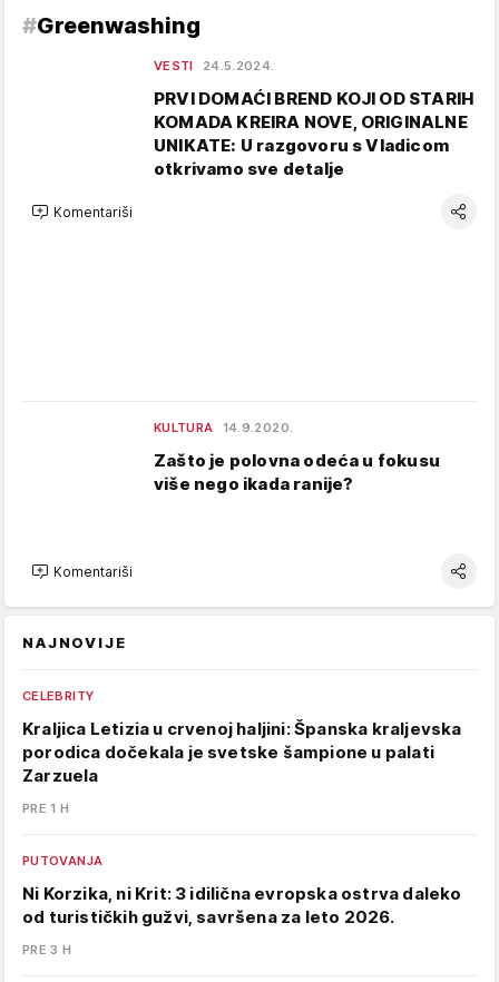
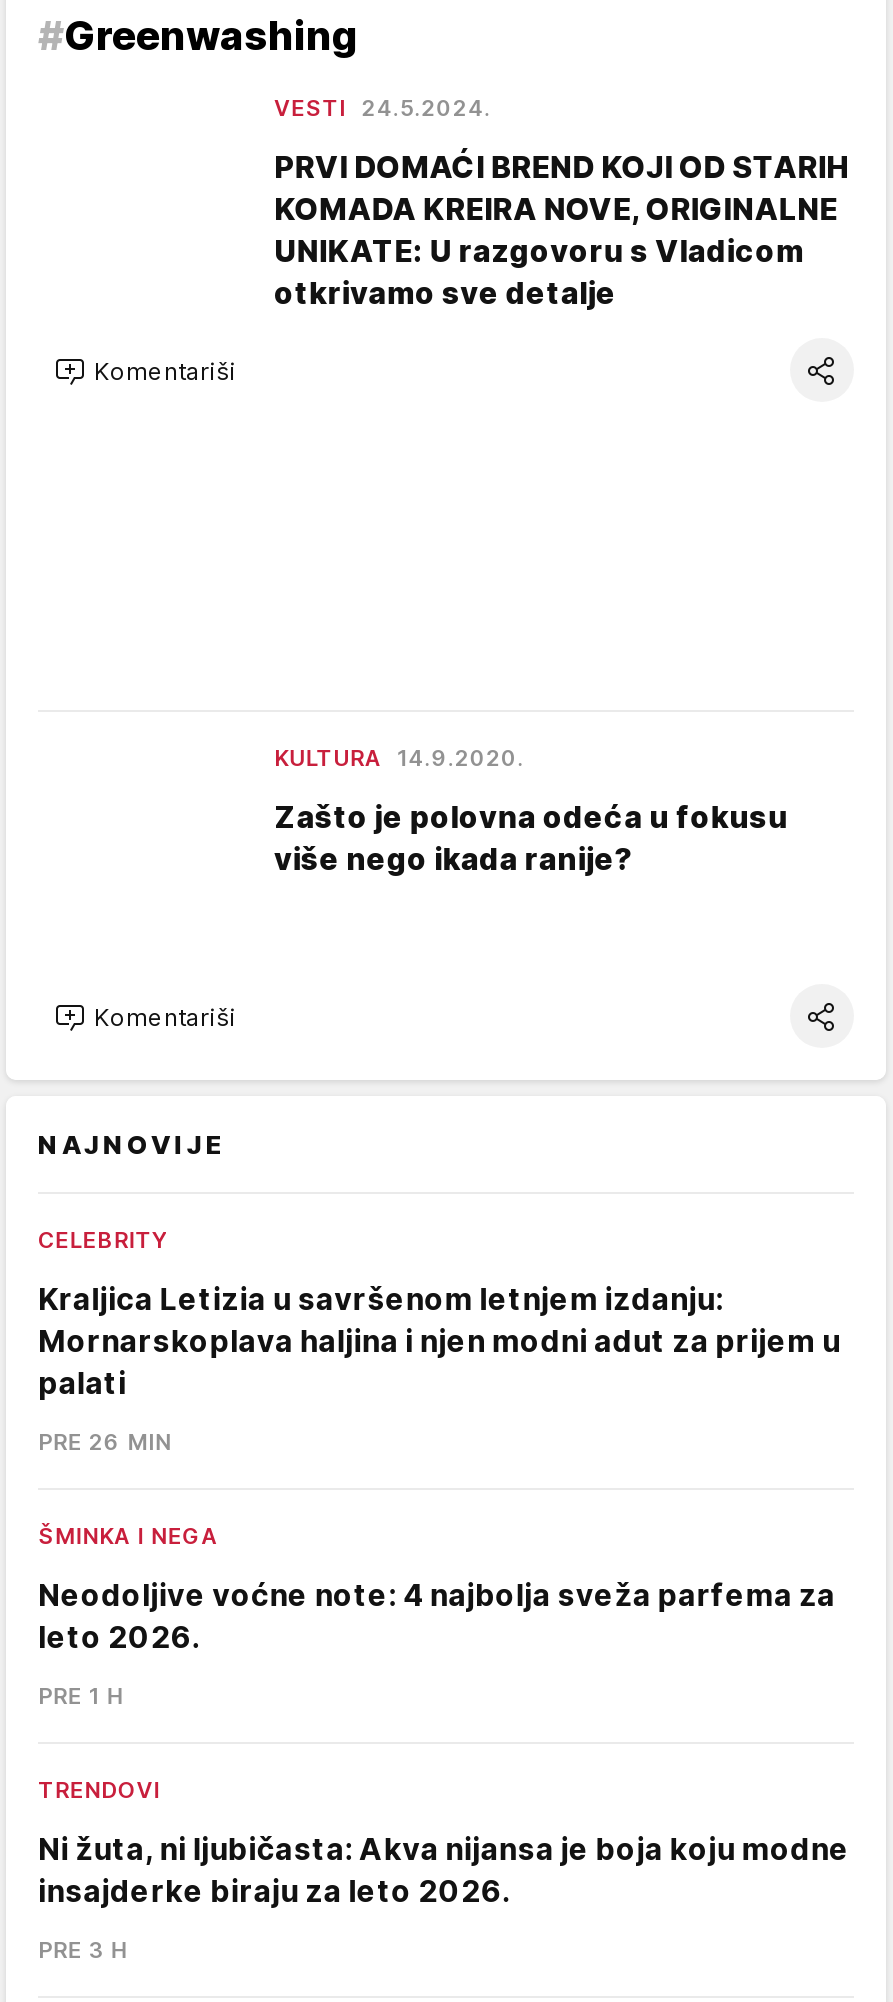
[22,718,462,786] Kraljica Letizia u crvenoj haljini: Španska kraljevska | porodica dočekala je svetske šampione u palati | Zarzuela -> [38,1280,840,1656] Kraljica Letizia u savršenom letnjem izdanju: | Mornarskoplava haljina i njen modni adut za prijem u | palati | PRE 26 MIN | ŠMINKA I NEGA | Neodoljive voćne note: 4 najbolja sveža parfema za | leto 2026.
[22,853,103,868] PUTOVANJA -> [38,1776,160,1804] TRENDOVI
[22,883,462,927] Ni Korzika, ni Krit: 3 idilična evropska ostrva daleko | od turističkih gužvi, savršena za leto 2026. -> [38,1830,849,1910] Ni žuta, ni ljubičasta: Akva nijansa je boja koju modne | insajderke biraju za leto 2026.

